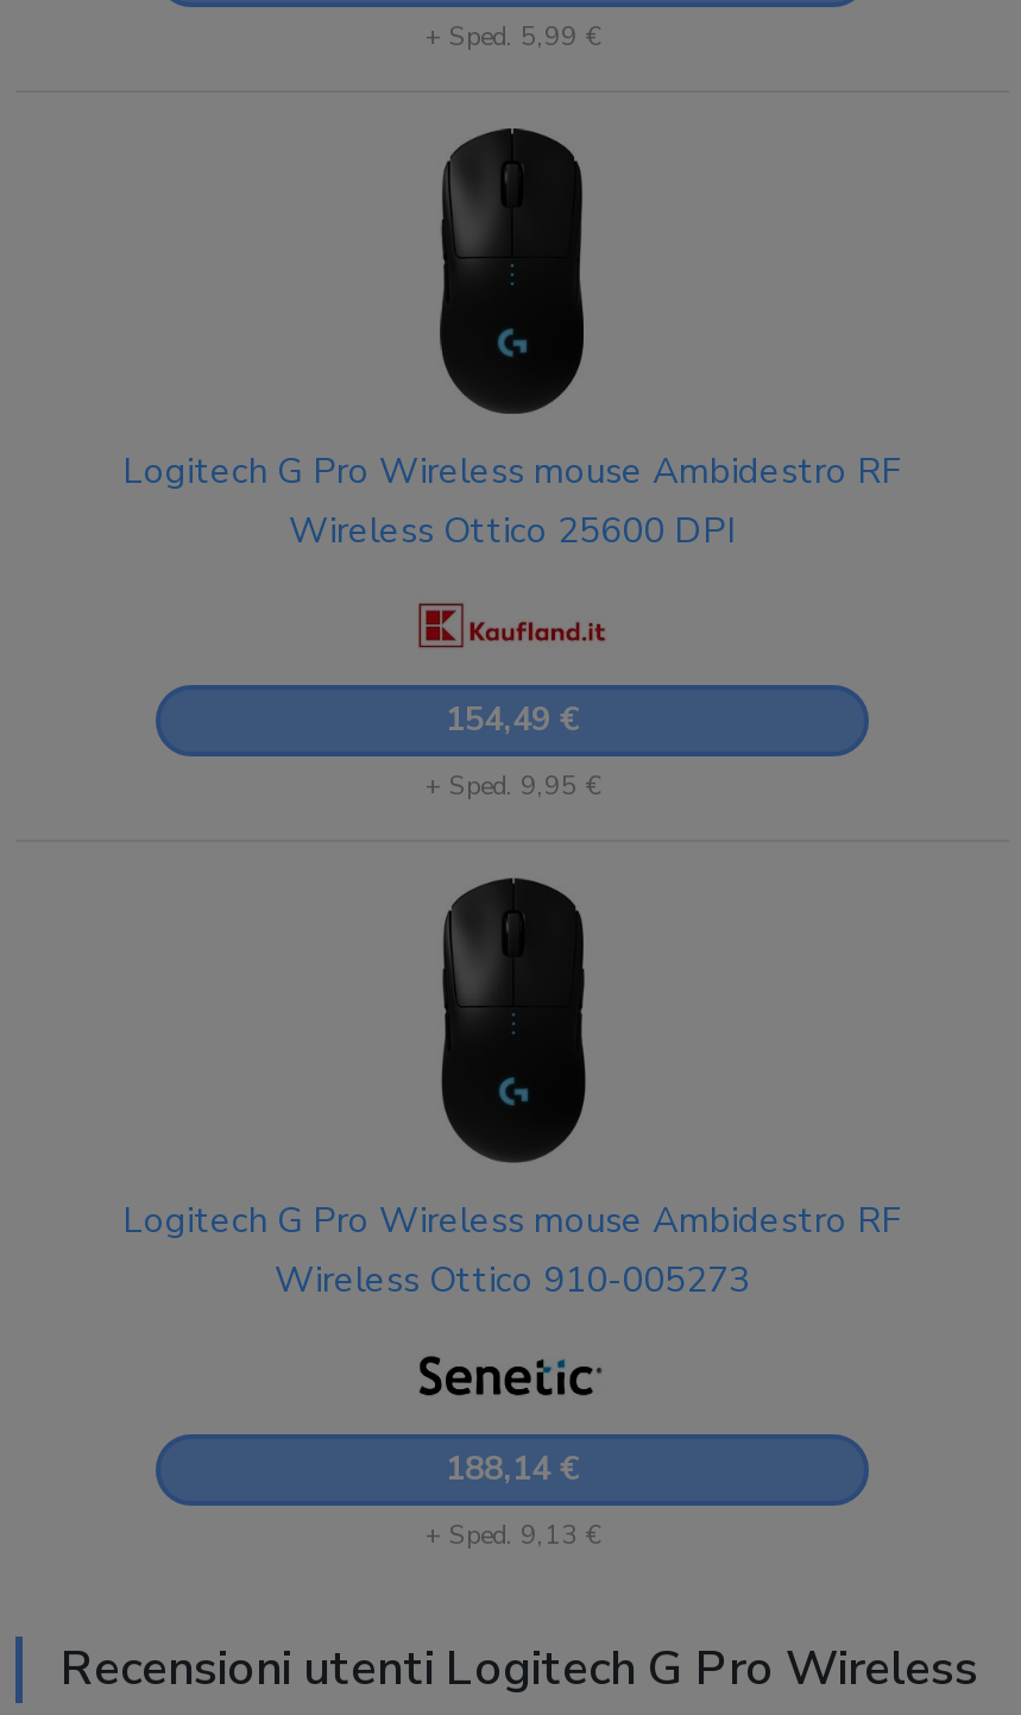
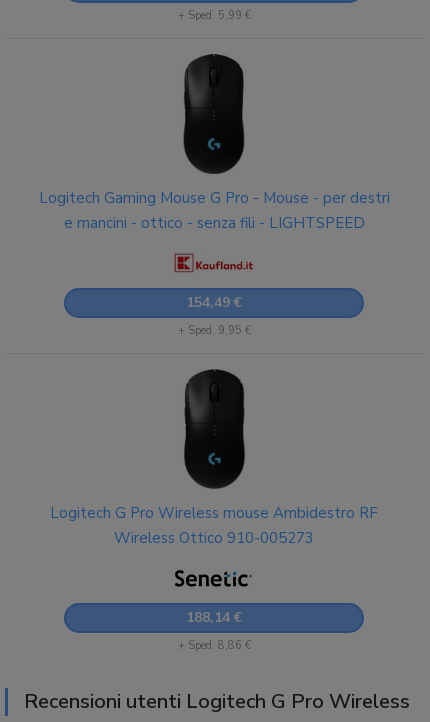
[122,447,902,554] Logitech G Pro Wireless mouse Ambidestro RF | Wireless Ottico 25600 DPI -> [38,188,389,233] Logitech Gaming Mouse G Pro - Mouse - per destri | e mancini - ottico - senza fili - LIGHTSPEED
[426,1518,599,1553] + Sped. 9,13 € -> [177,638,250,653] + Sped. 8,86 €

